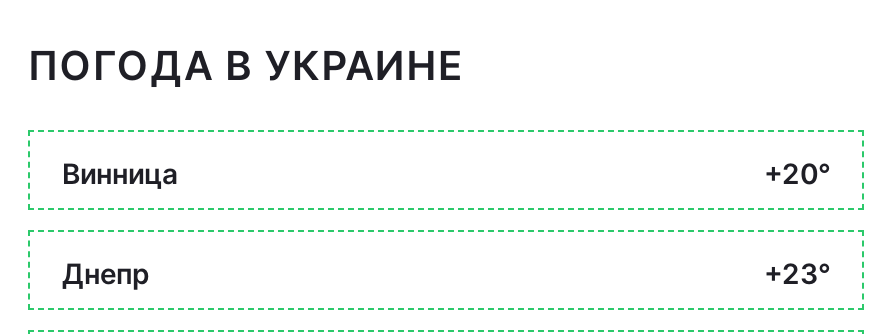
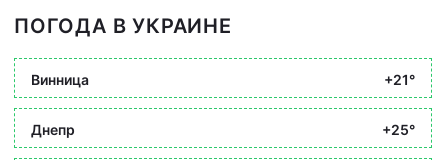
[764,155,830,189] +20° -> [384,70,415,87] +21°
[764,255,830,289] +23° -> [382,120,415,137] +25°

